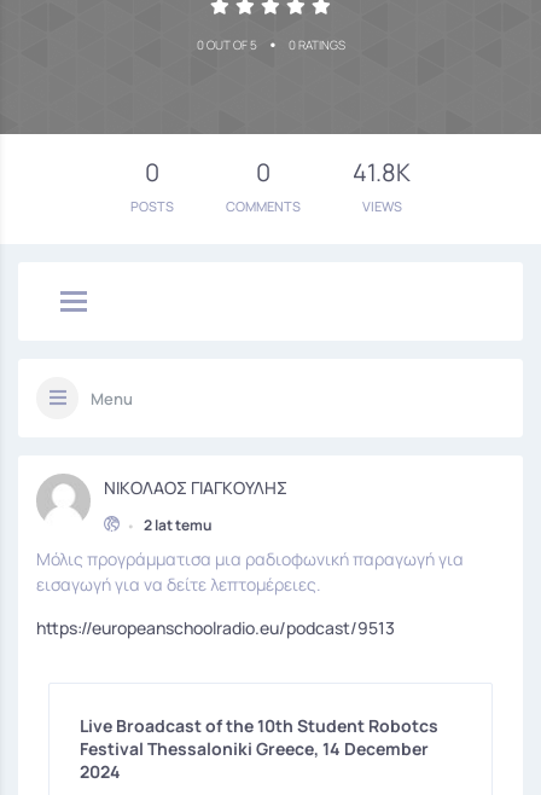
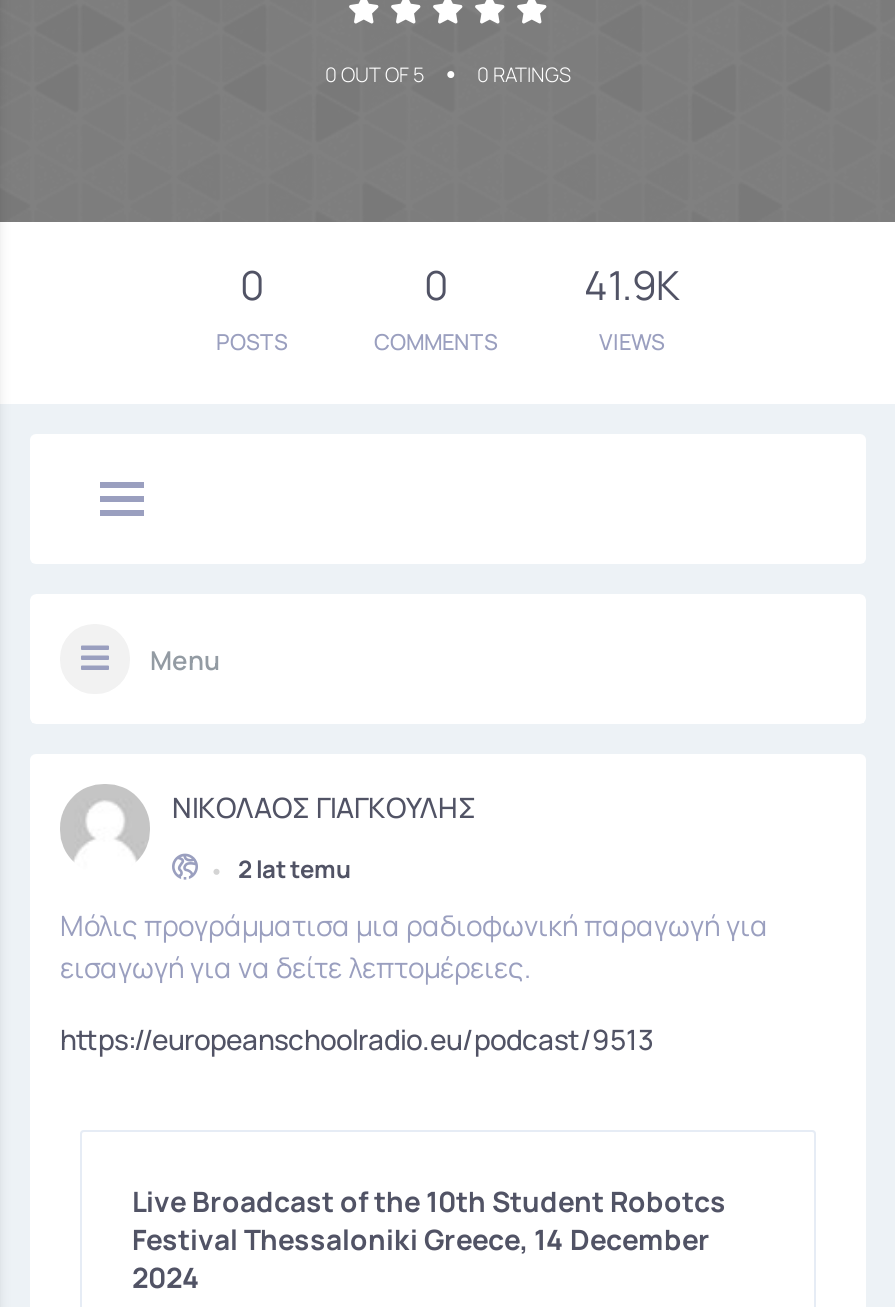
[353,156,411,188] 41.8K -> [584,258,680,312] 41.9K

